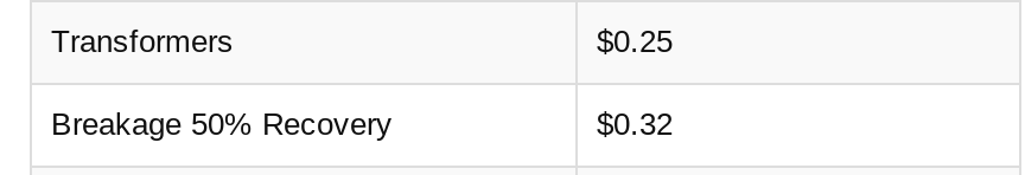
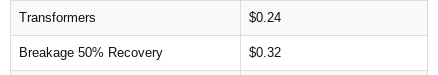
[597,24,673,59] $0.25 -> [249,10,281,25] $0.24

